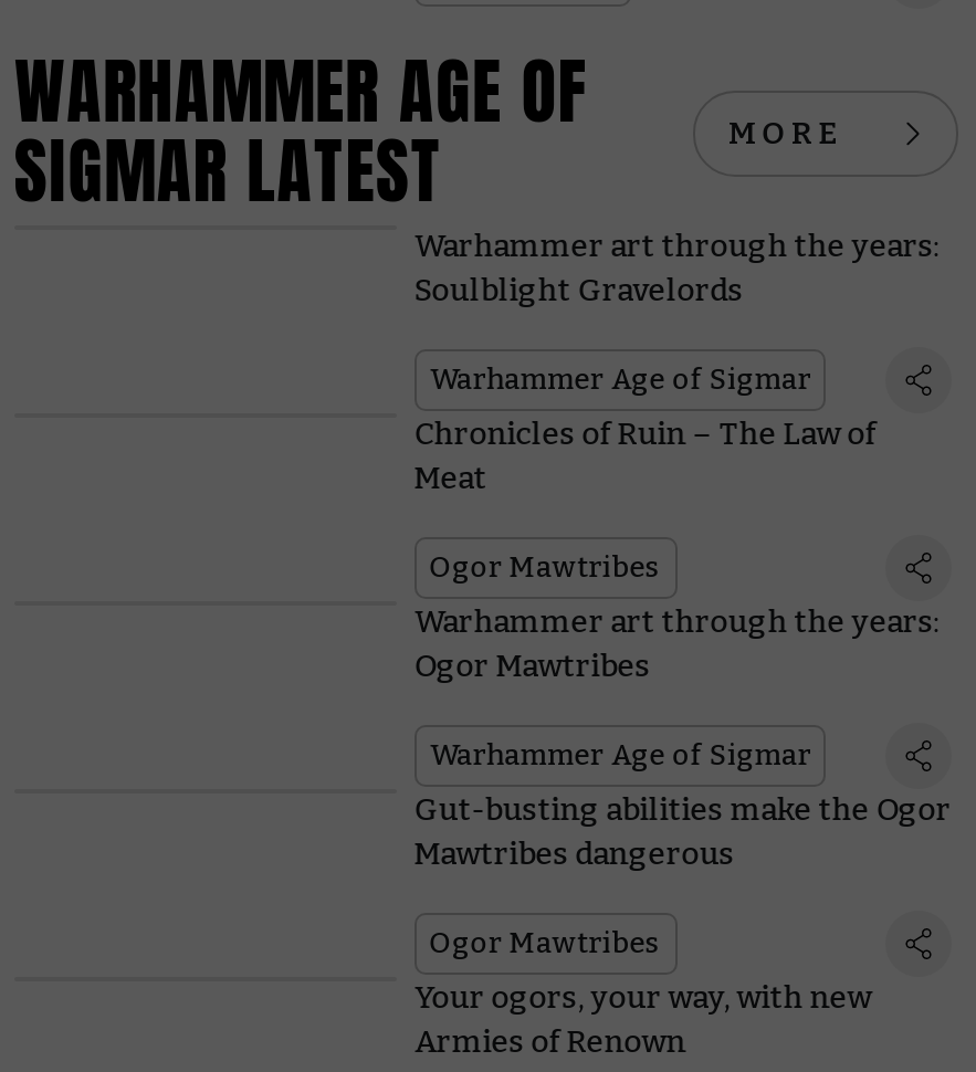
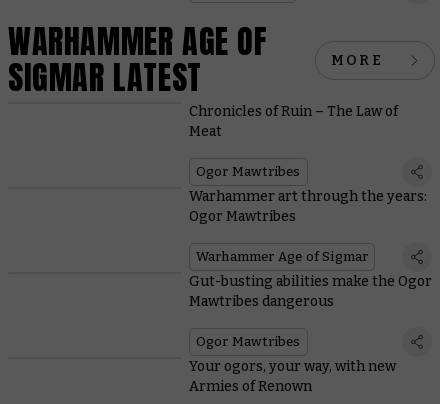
[414,228,940,396] Warhammer art through the years: | Soulblight Gravelords | Warhammer Age of Sigmar -> none

